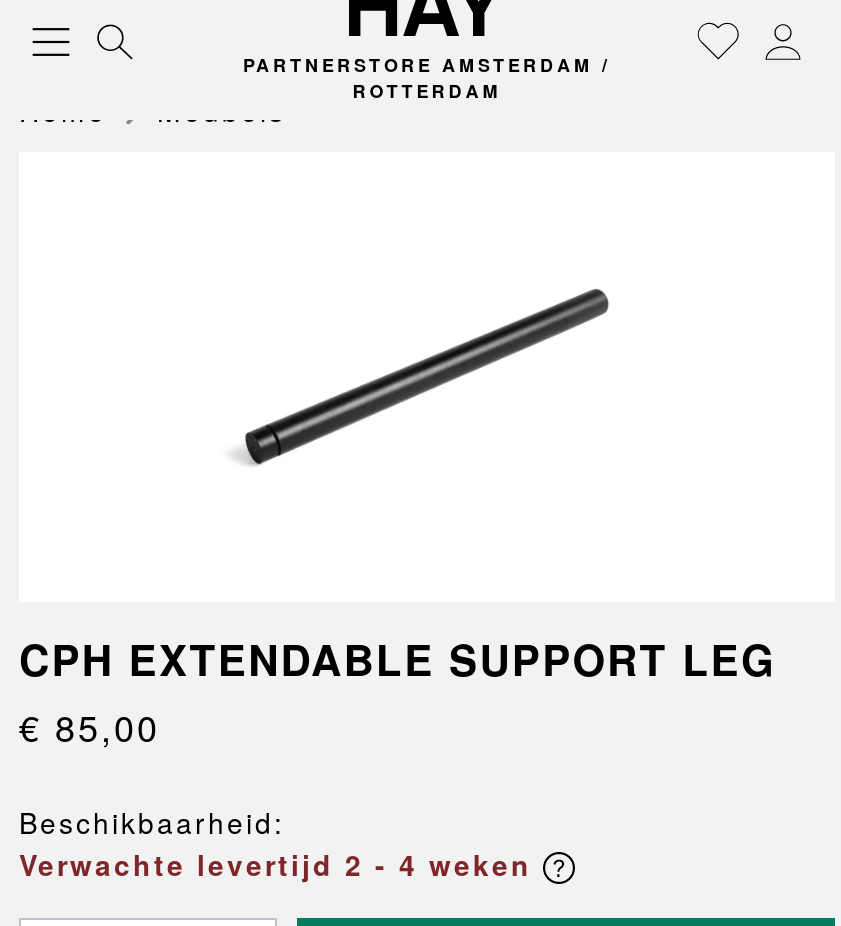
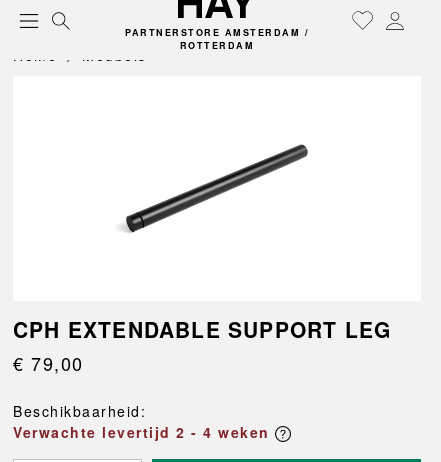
[19,700,160,752] € 85,00 -> [13,350,83,376] € 79,00

